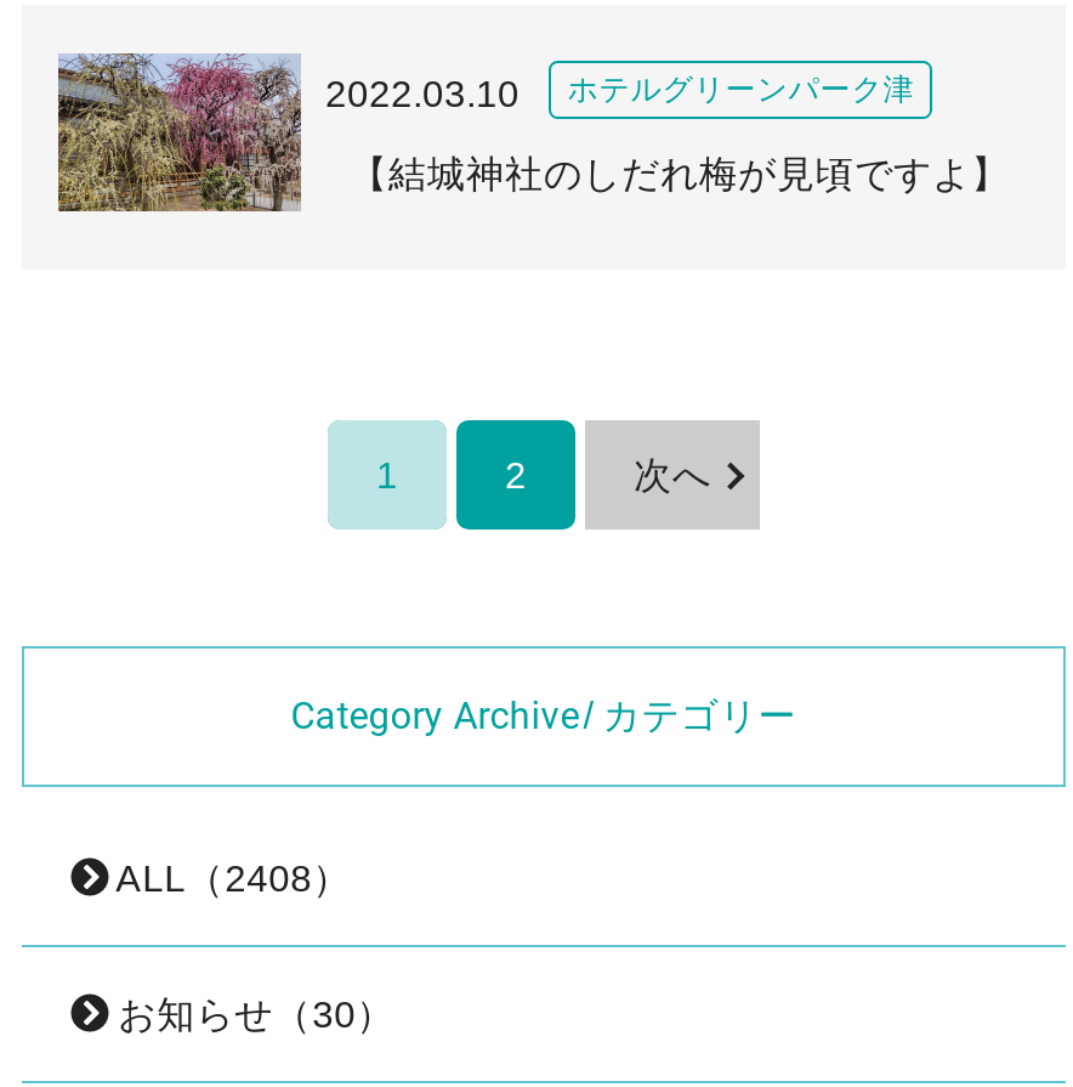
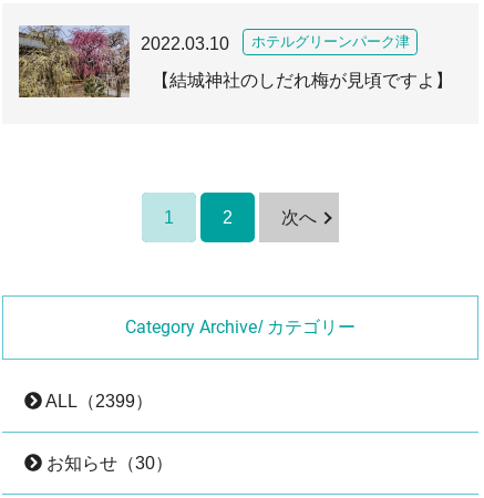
[108,857,351,899] ALL（2408） -> [42,392,152,410] ALL（2399）

